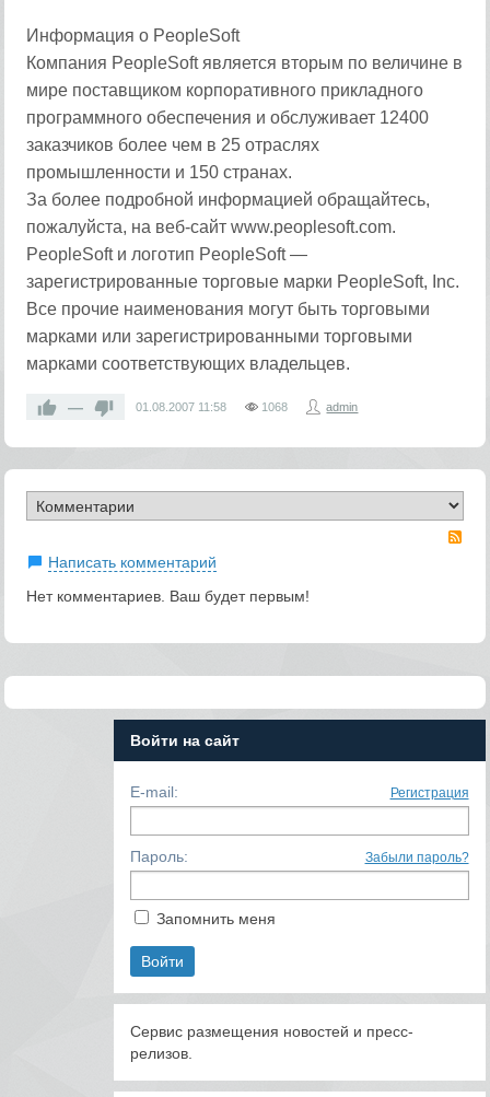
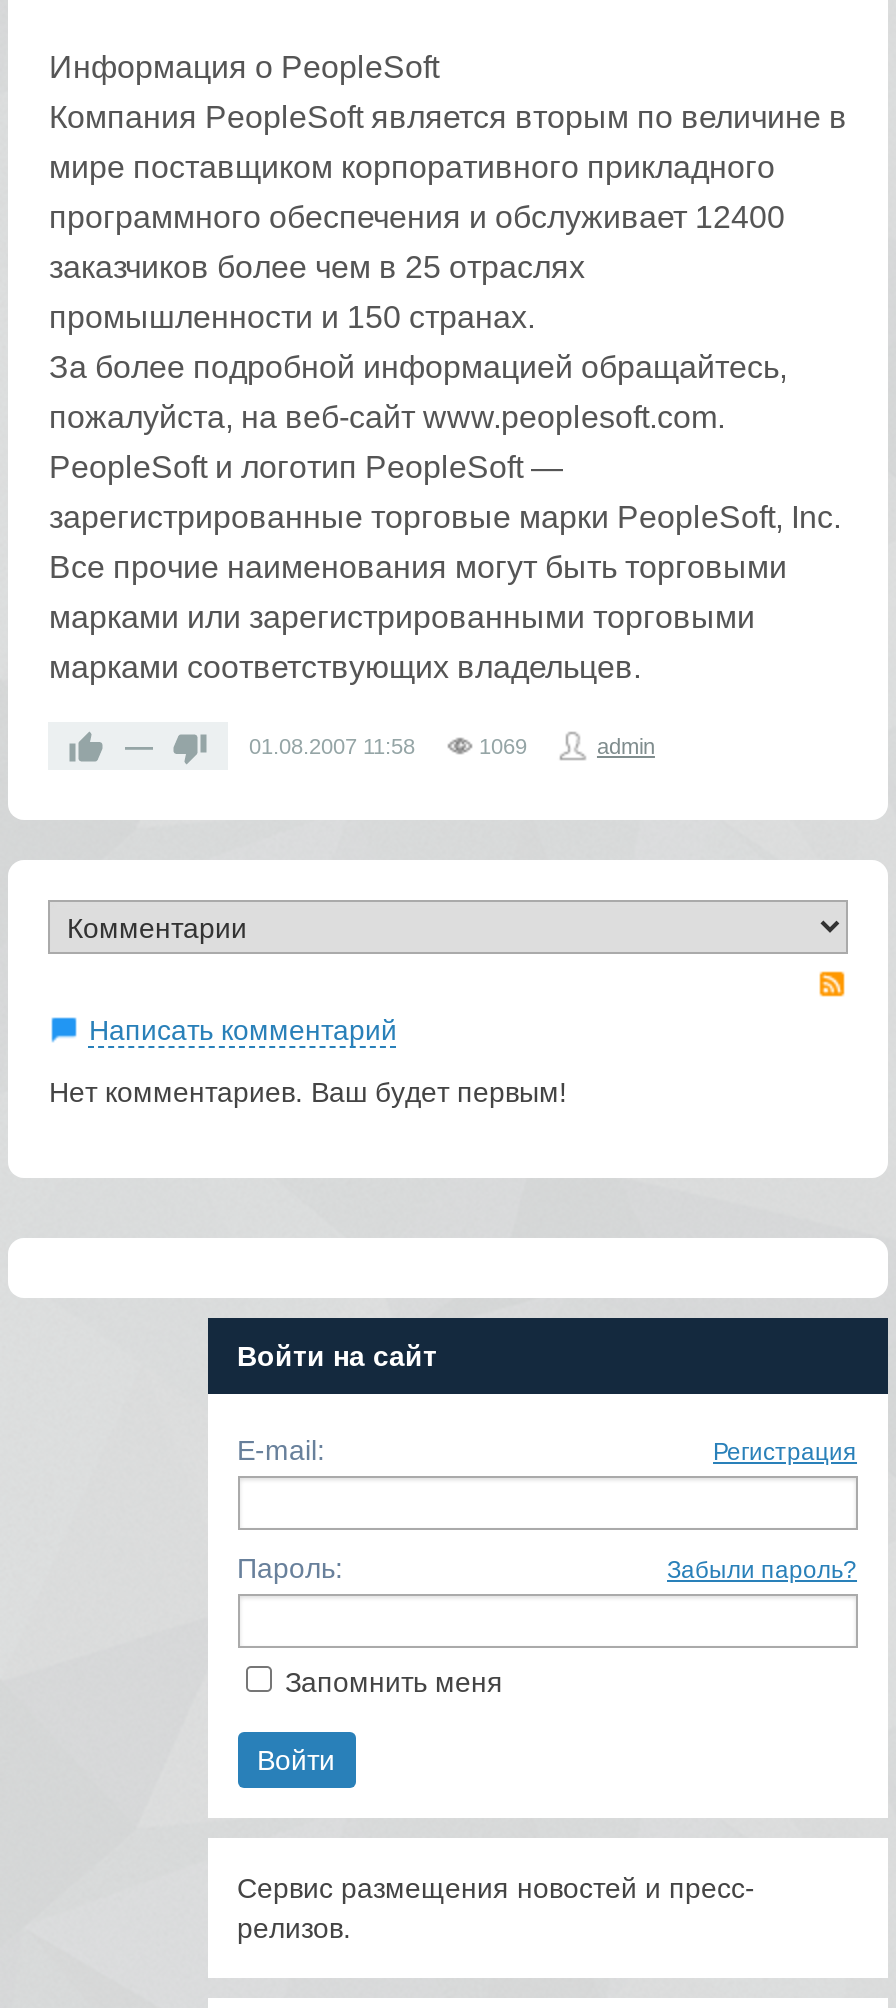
[262,400,288,413] 1068 -> [479,734,527,758] 1069

